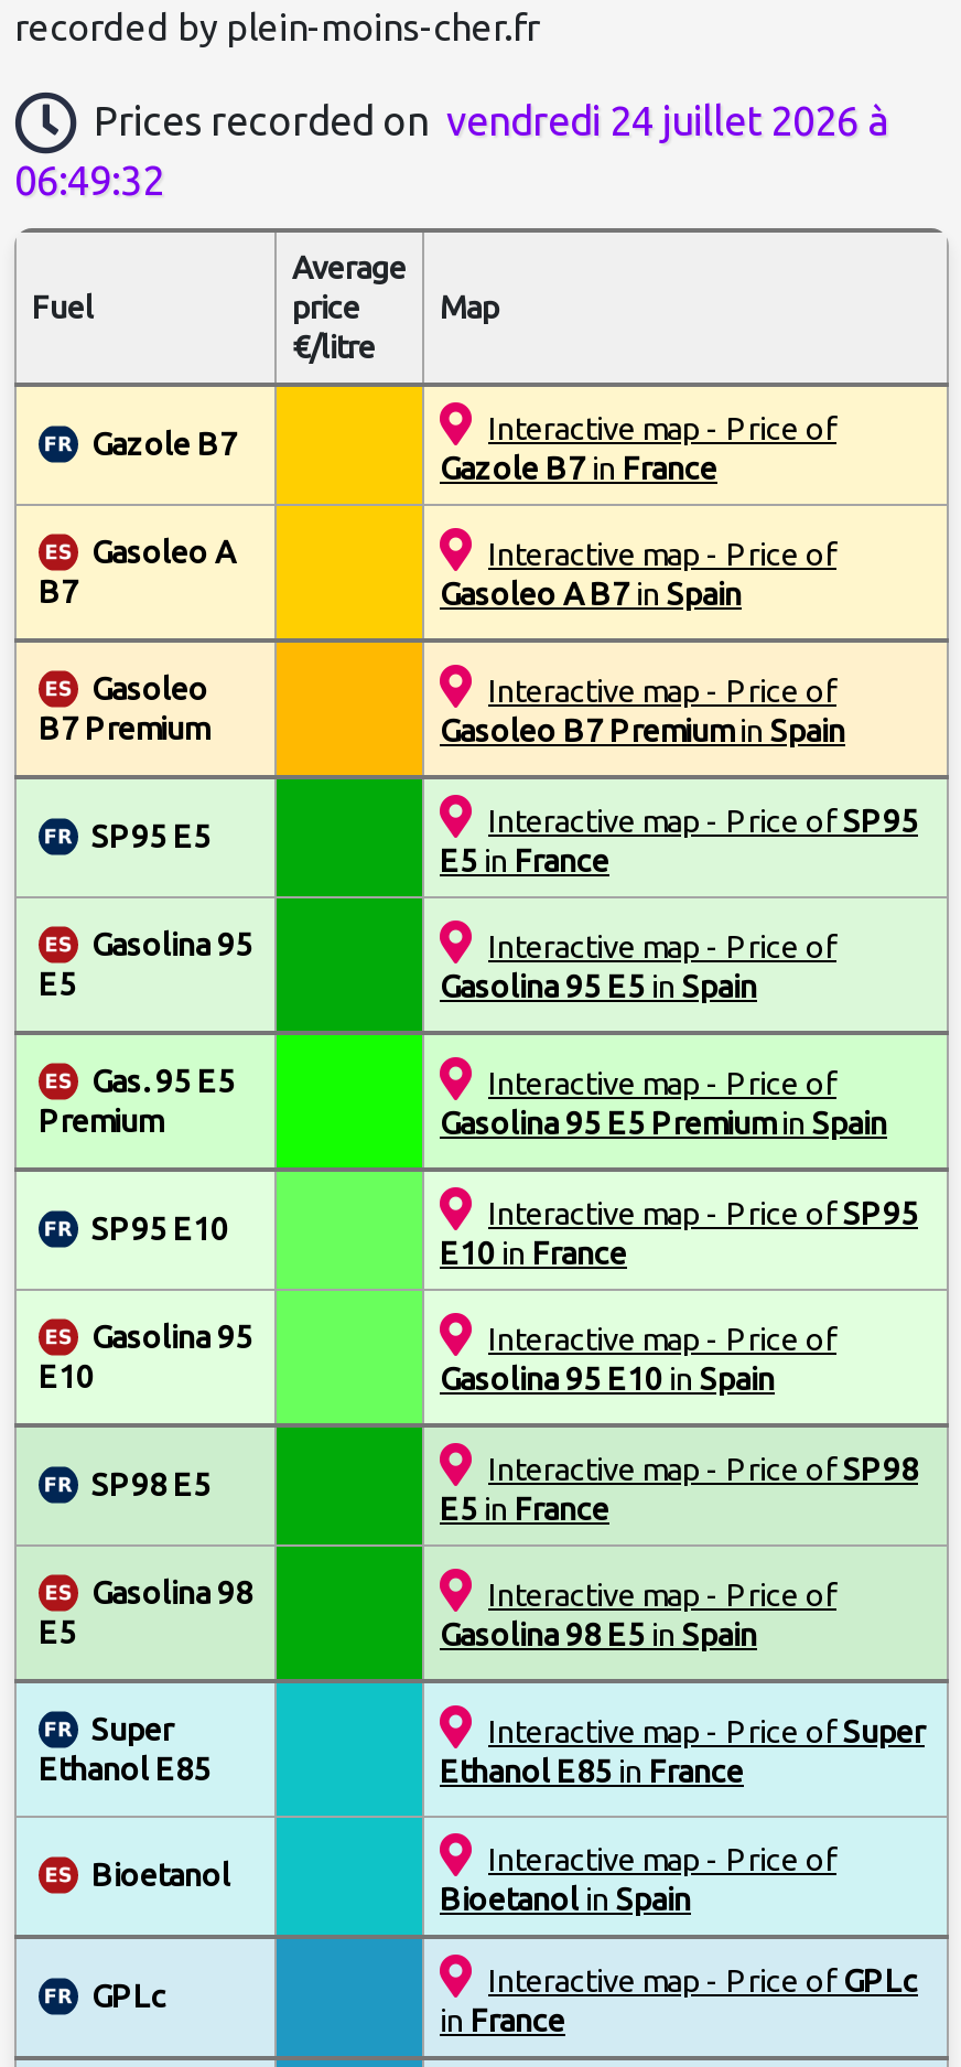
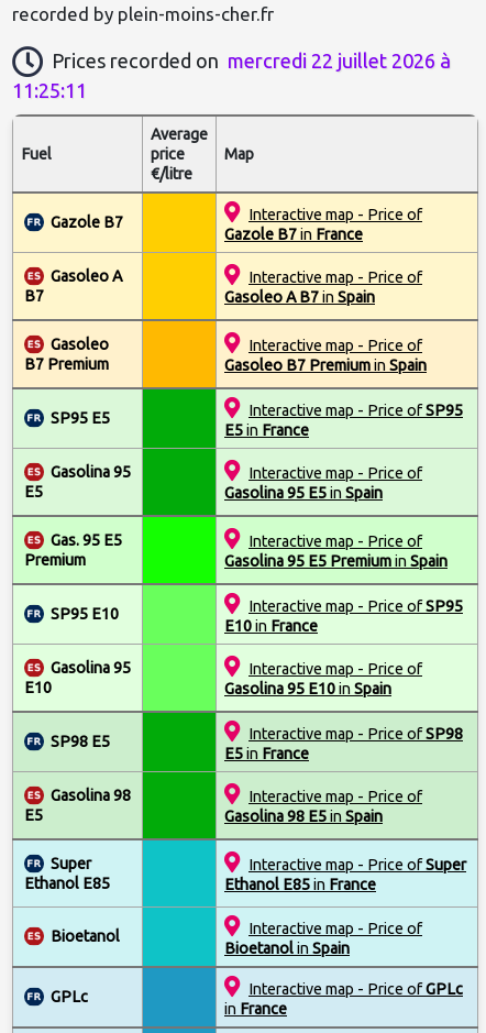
[94,99,889,144] Prices recorded on vendredi 24 juillet 2026 à -> [52,50,451,72] Prices recorded on mercredi 22 juillet 2026 à
[14,159,164,203] 06:49:32 -> [12,79,87,101] 11:25:11

